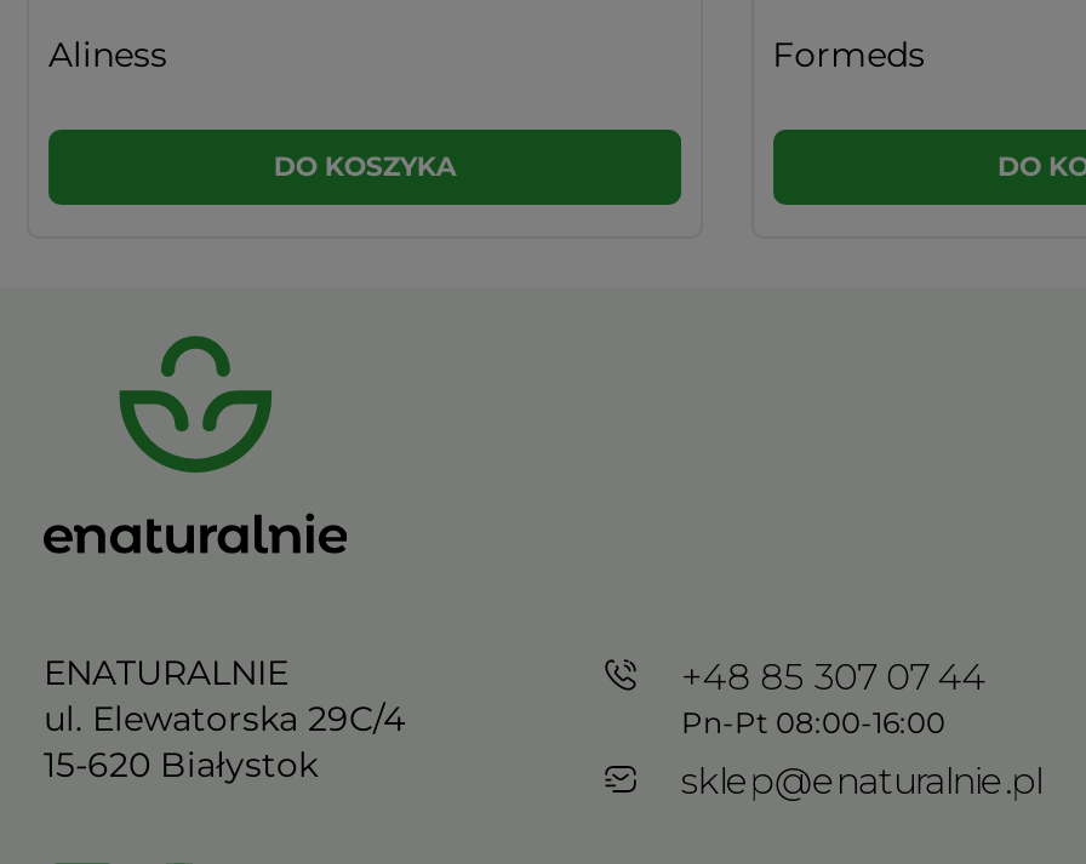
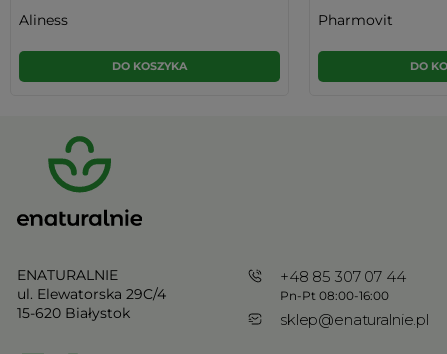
[773,32,925,76] Formeds -> [318,11,393,29] Pharmovit

